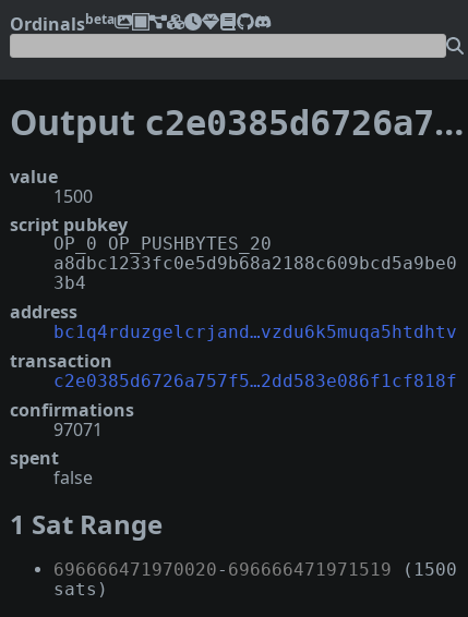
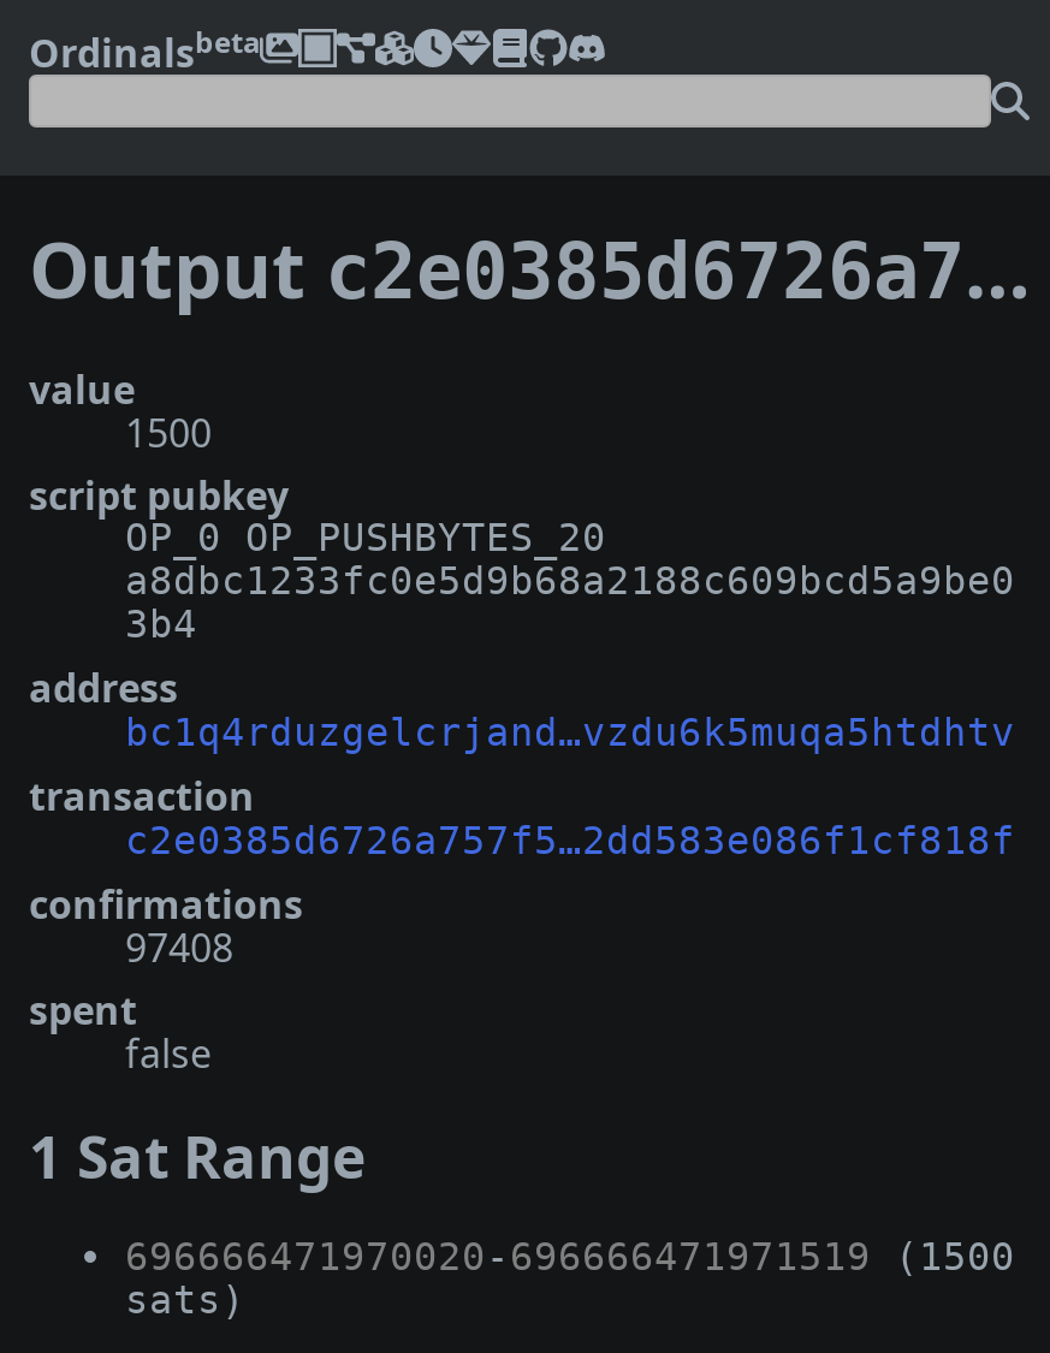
[53,417,103,441] 97071 -> [125,921,233,974] 97408

